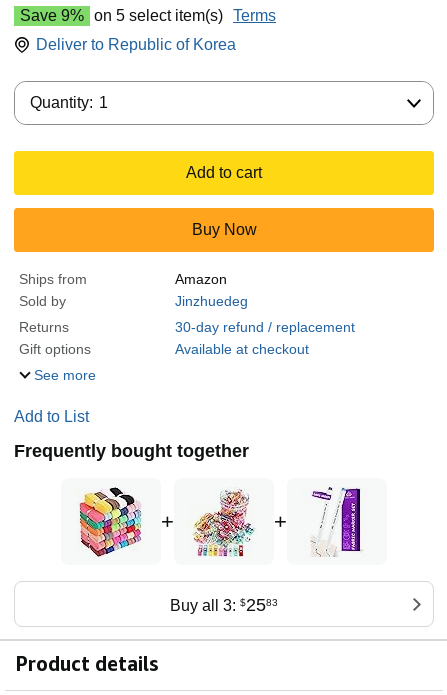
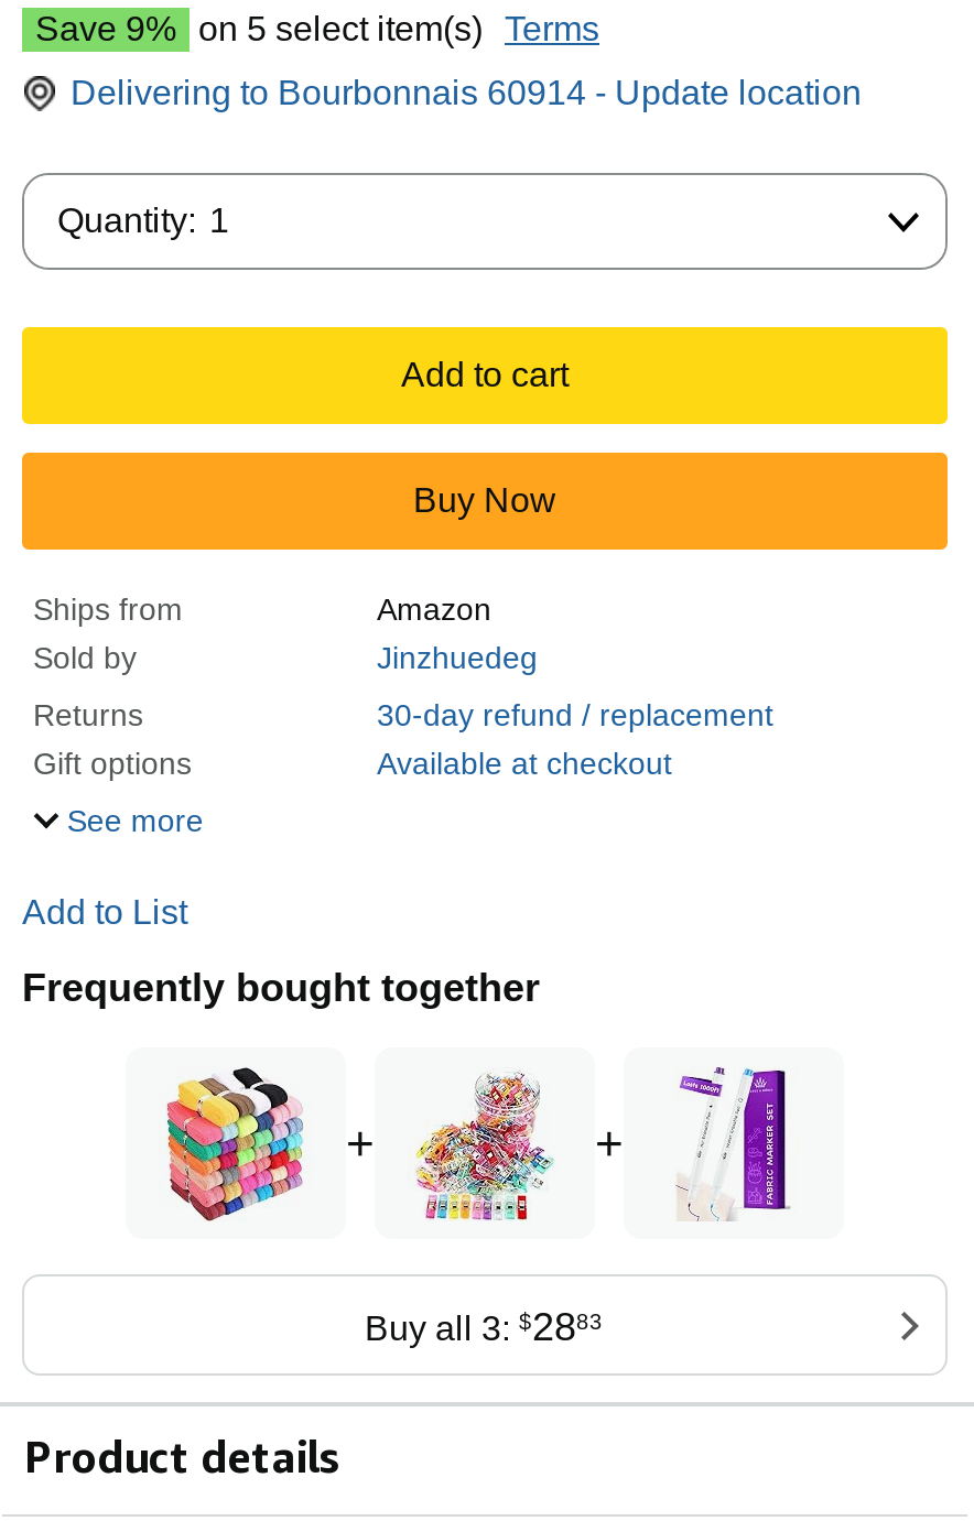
[36,36,236,53] Deliver to Republic of Korea -> [71,74,862,111] Delivering to Bourbonnais 60914 - Update location
[169,595,277,615] Buy all 3: $2583 -> [365,1305,603,1349] Buy all 3: $2883

